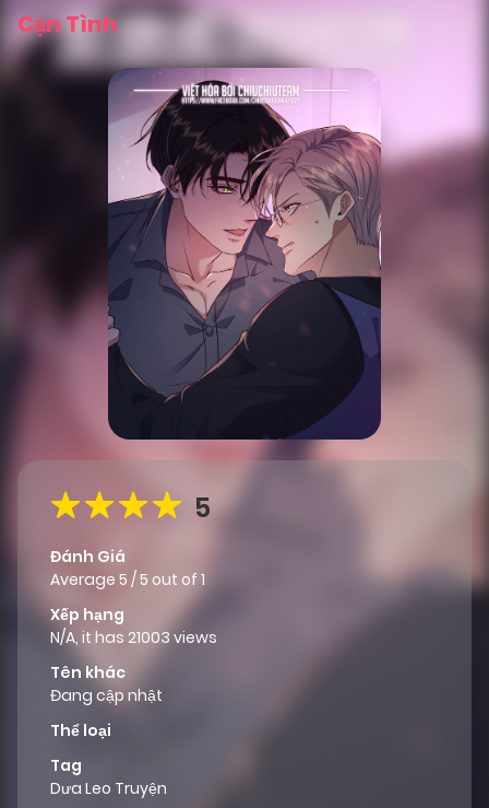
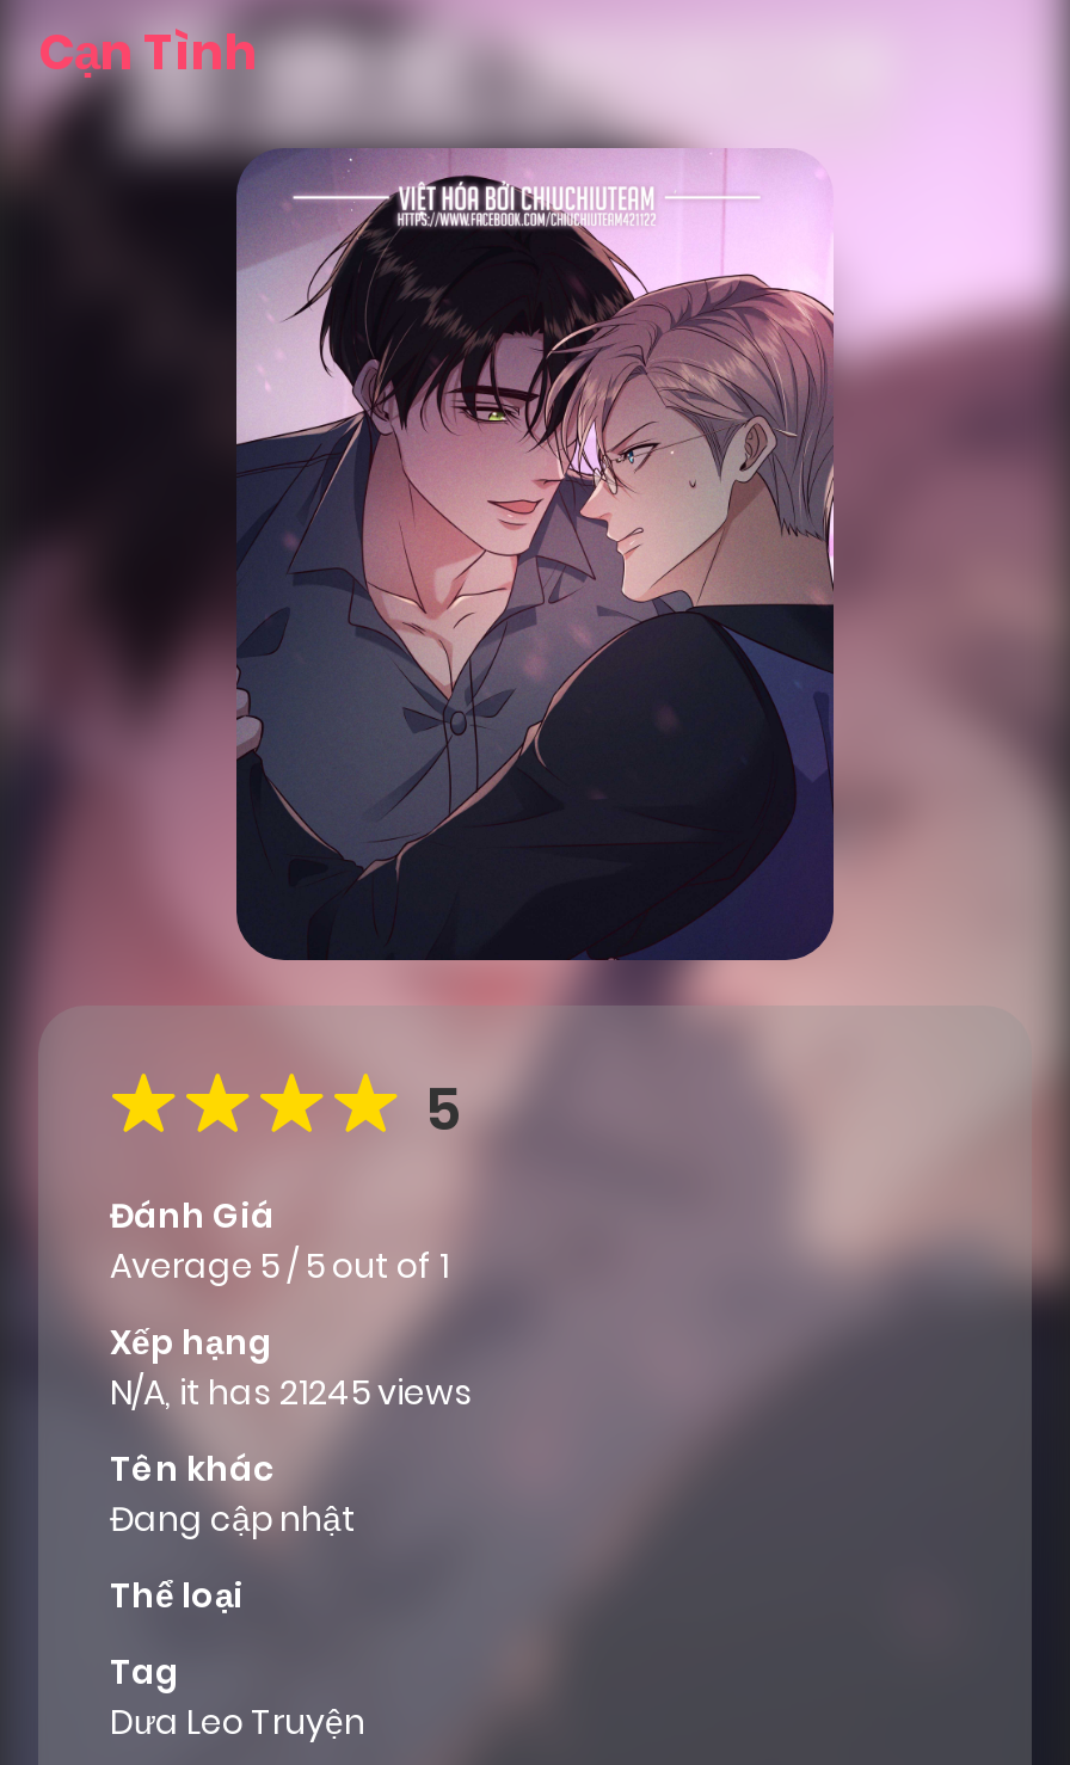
[50,627,217,649] N/A, it has 21003 views -> [110,1369,473,1417] N/A, it has 21245 views

